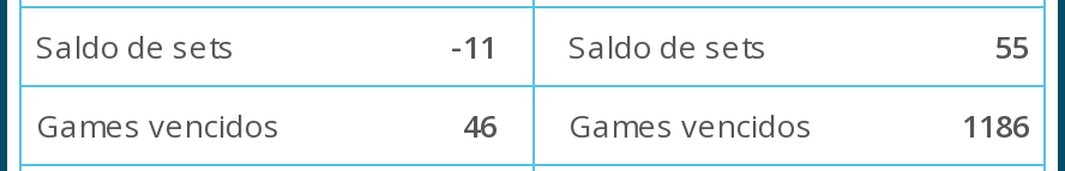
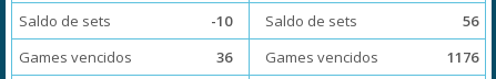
[451,25,768,68] -11 Saldo de sets -> [211,11,357,31] -10 Saldo de sets
[995,25,1029,68] 55 -> [463,11,478,31] 56
[463,104,813,147] 46 Games vencidos -> [216,47,378,67] 36 Games vencidos
[962,104,1029,147] 1186 -> [447,47,478,67] 1176

